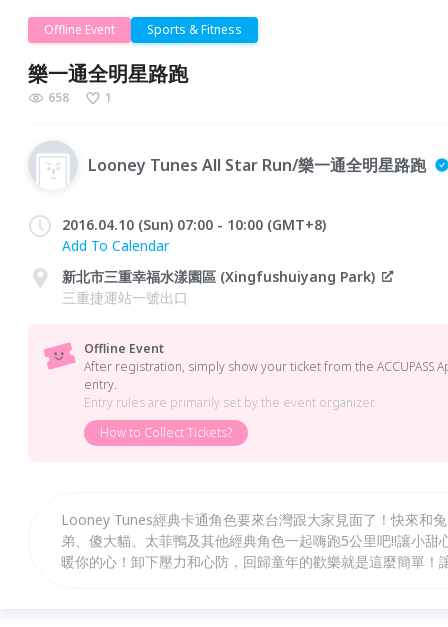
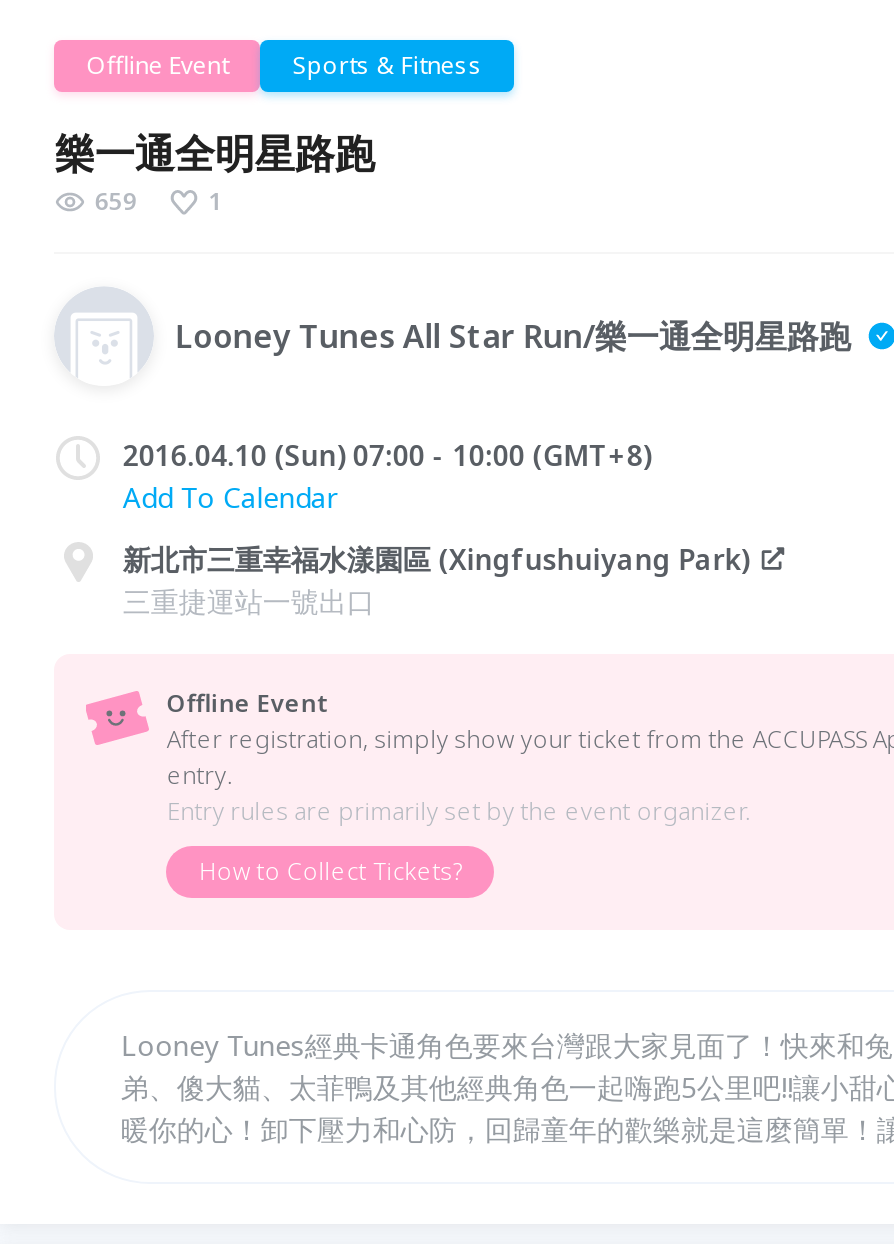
[48,89,69,106] 658 -> [95,184,137,218] 659

